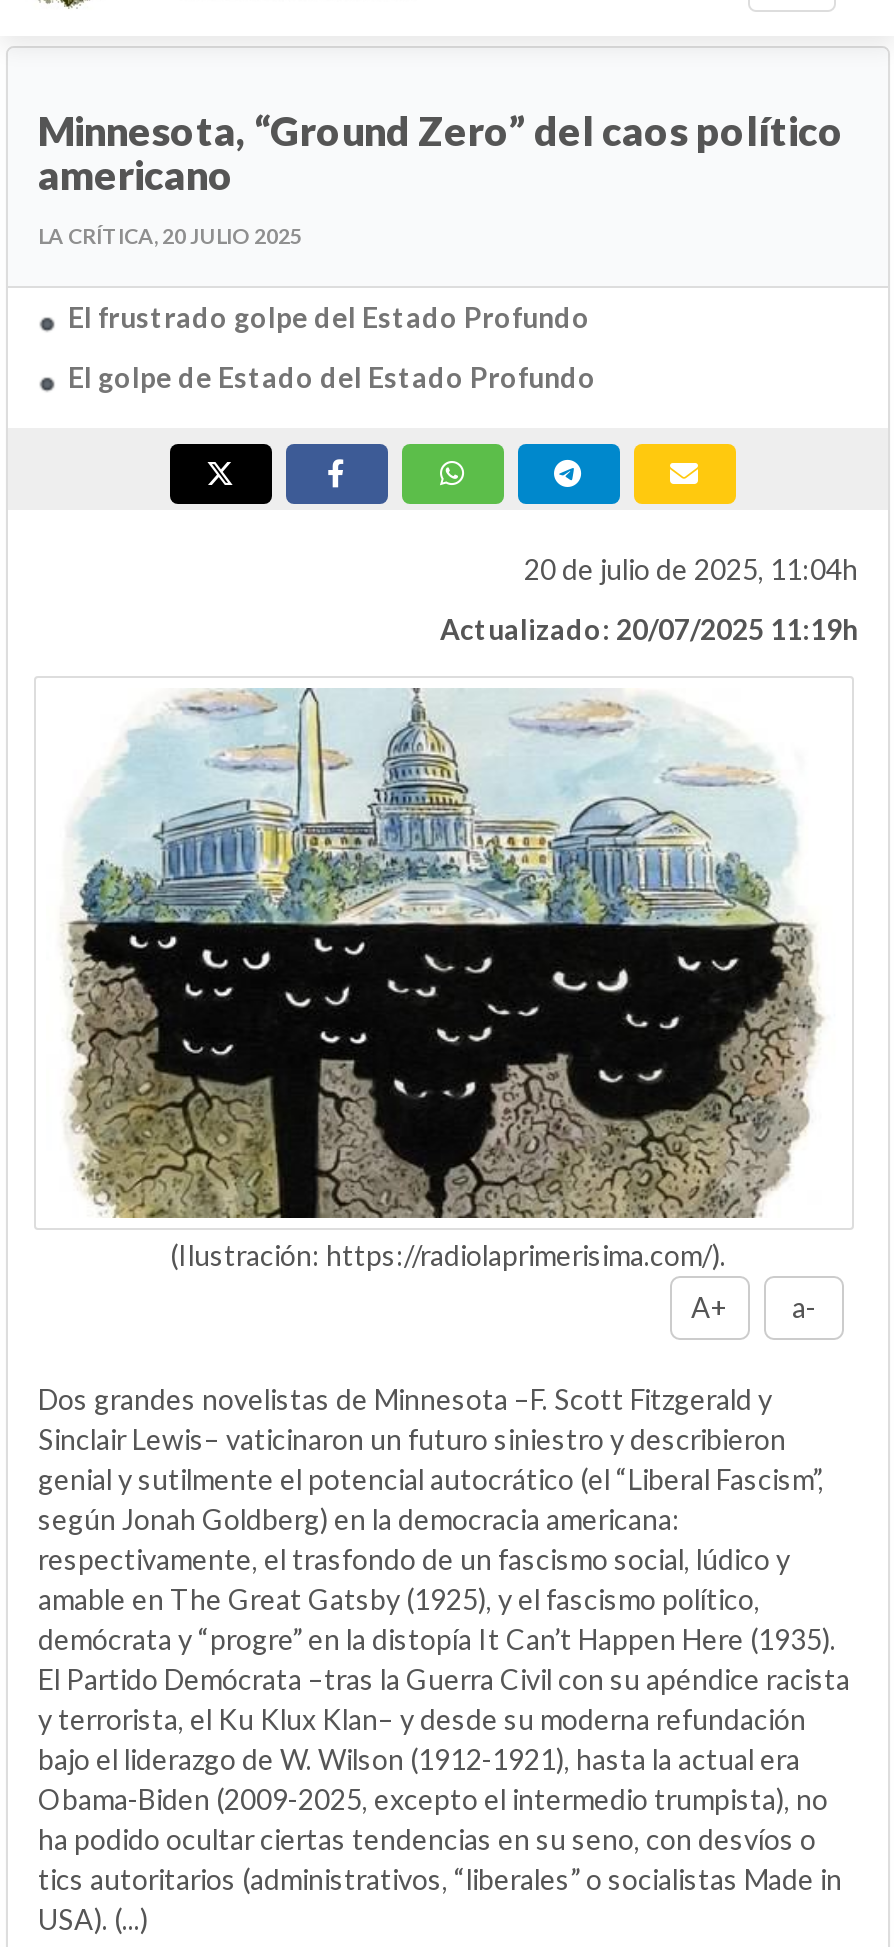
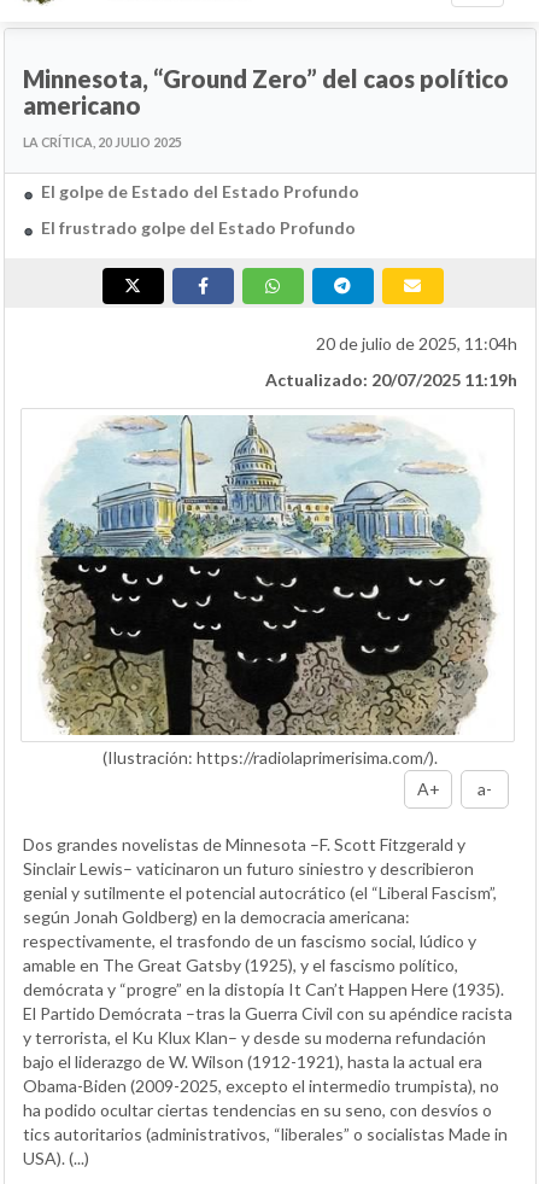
moved [68,300,590,334] -> [41,217,356,238]: El frustrado golpe del Estado Profundo
moved [68,360,596,394] -> [41,181,359,202]: El golpe de Estado del Estado Profundo

